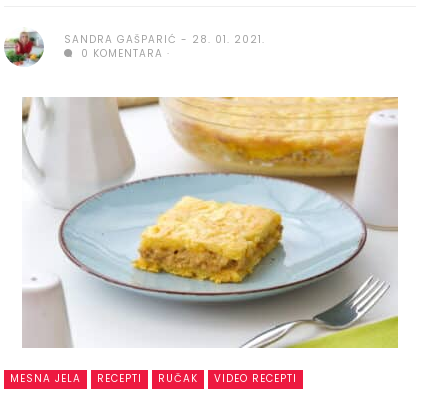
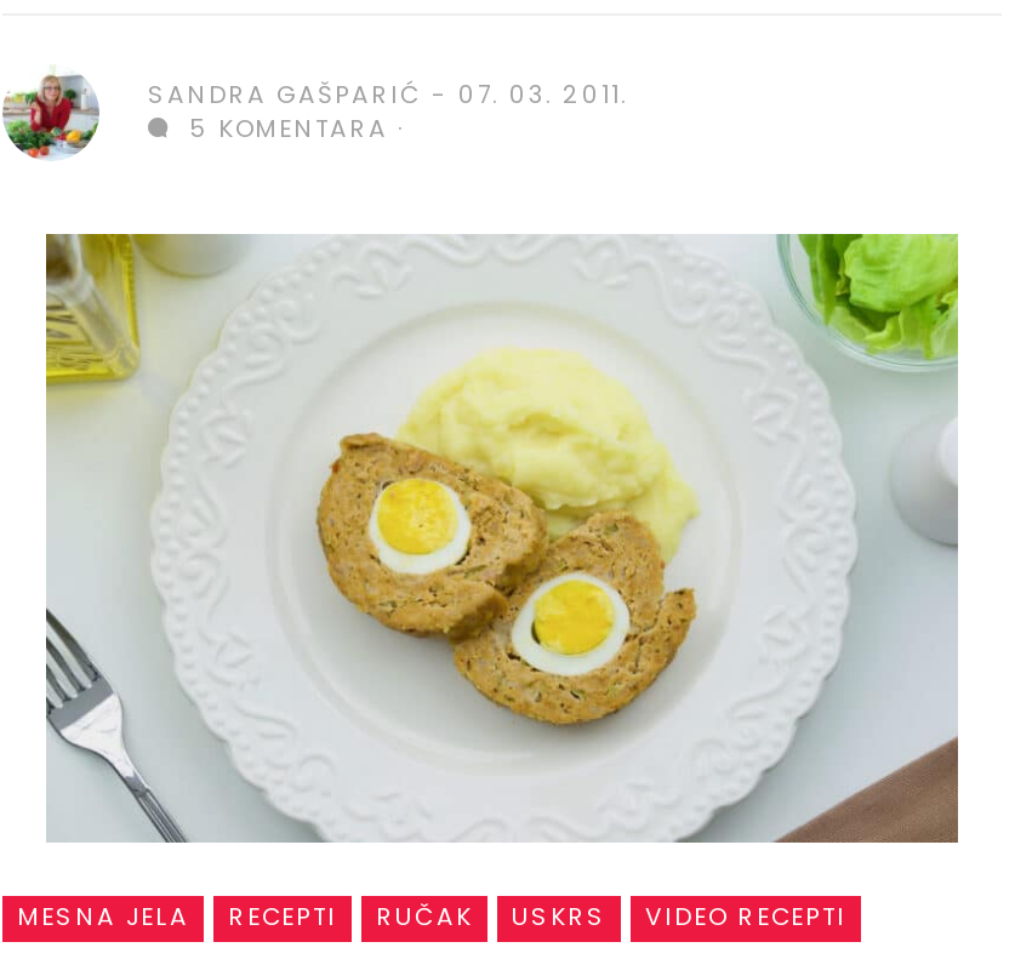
[64,31,265,46] SANDRA GAŠPARIĆ 28. 01. 2021. -> [148,76,628,113] SANDRA GAŠPARIĆ 07. 03. 2011.
[77,45,163,60] 0 KOMENTARA -> [179,110,388,147] 5 KOMENTARA
[22,96,399,349] [image] -> [44,230,960,844] [image]
none -> [512,898,606,934] USKRS

